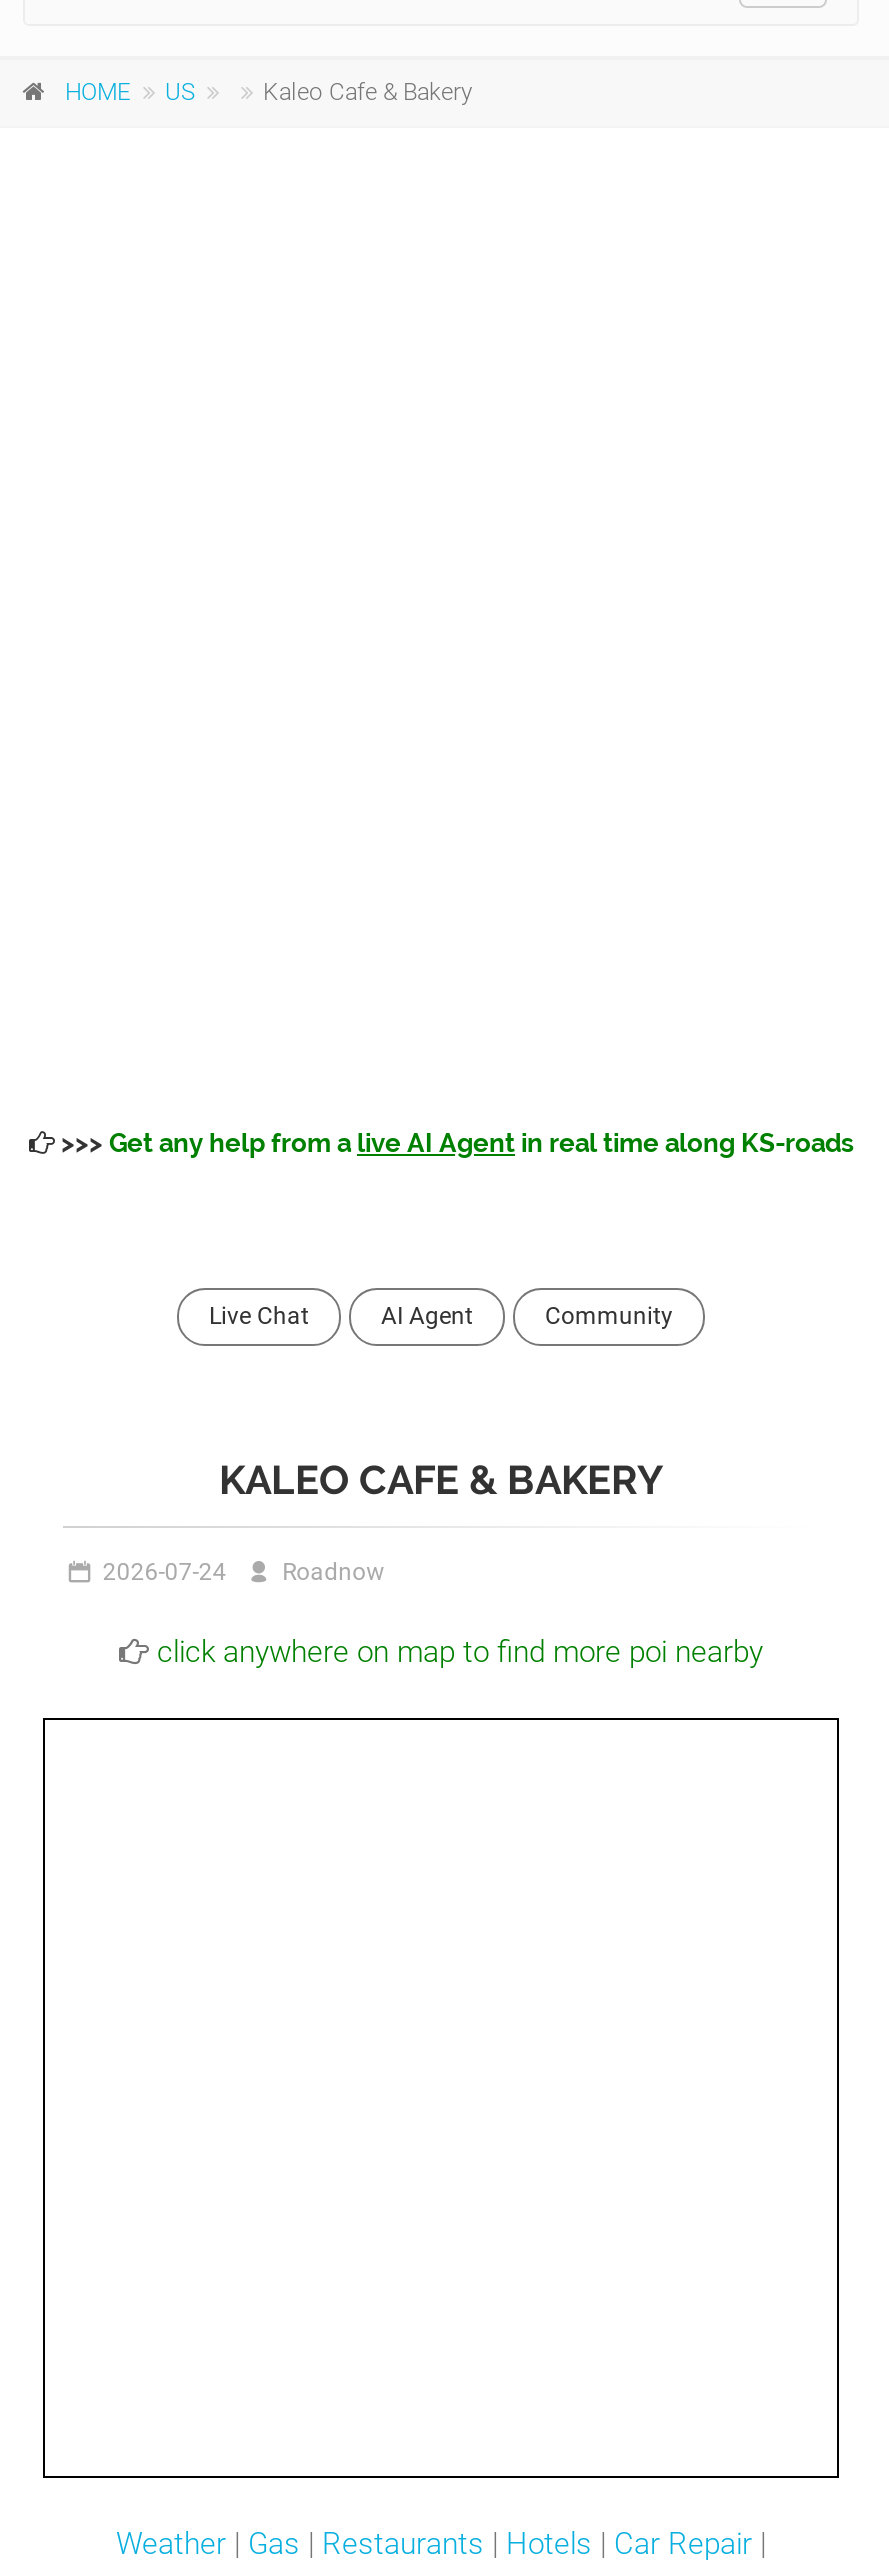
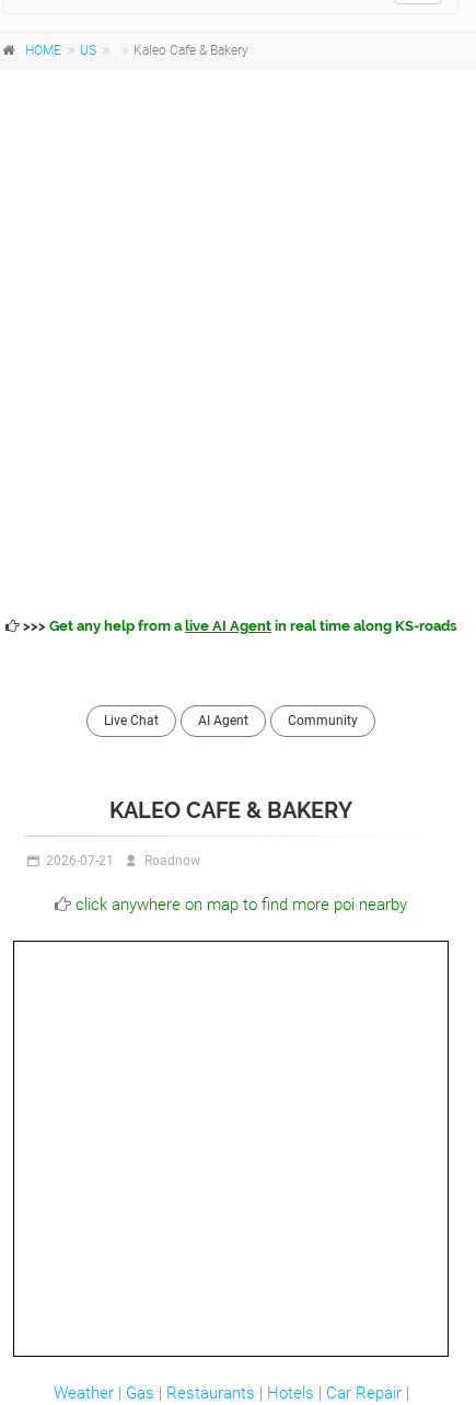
[103,1558,384,1586] 2026-07-24 Roadnow -> [46,853,200,868] 2026-07-21 Roadnow

